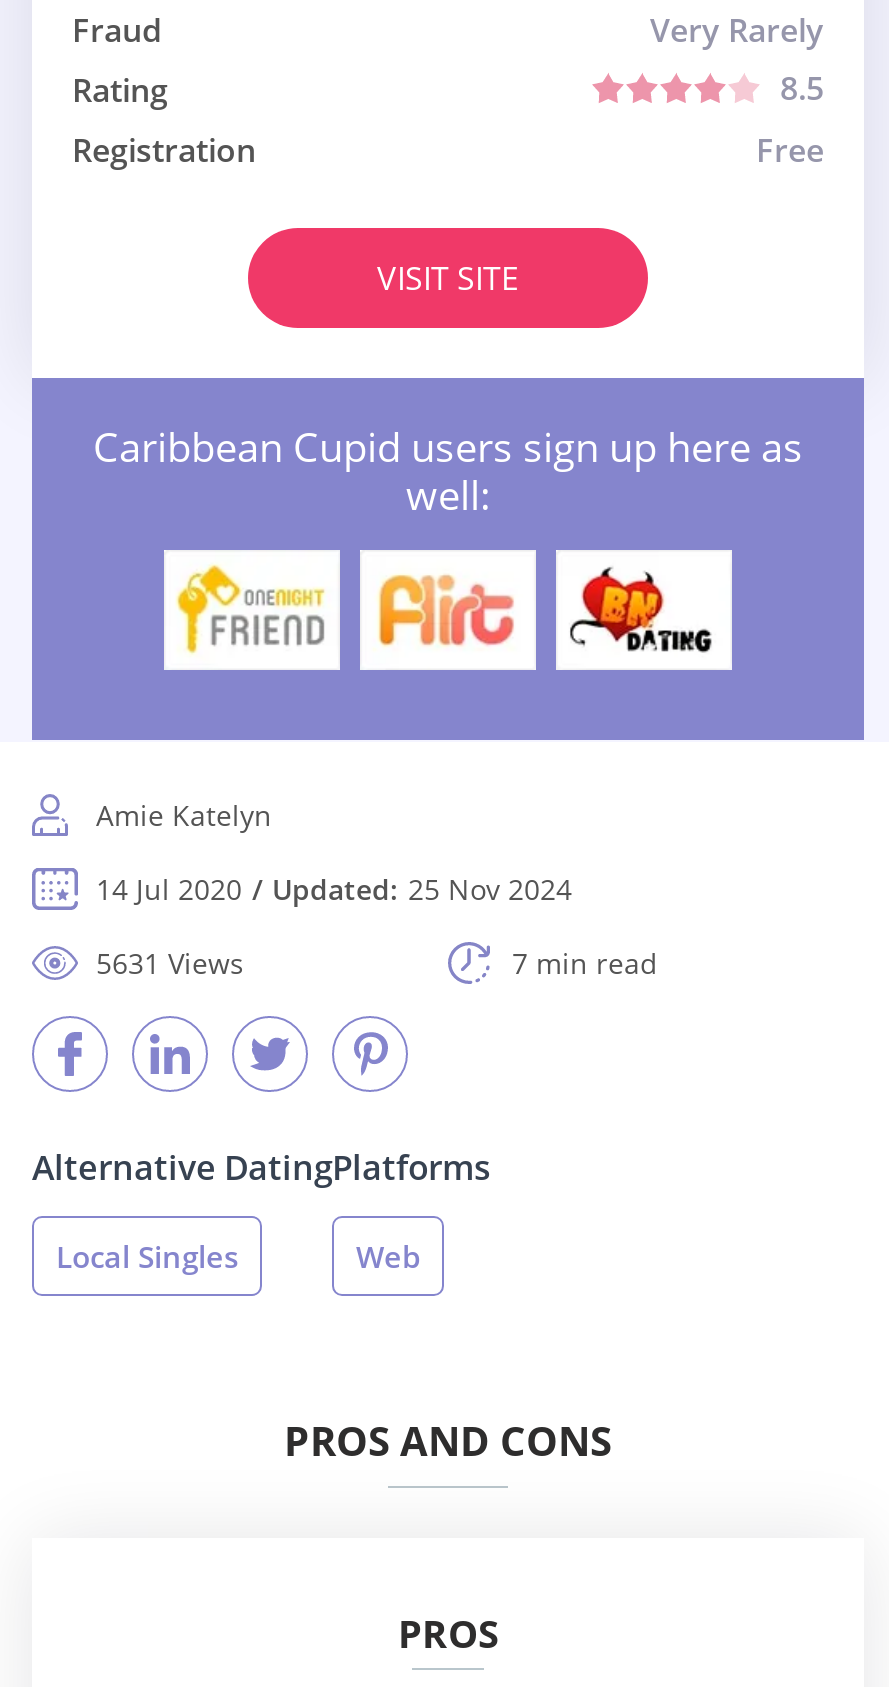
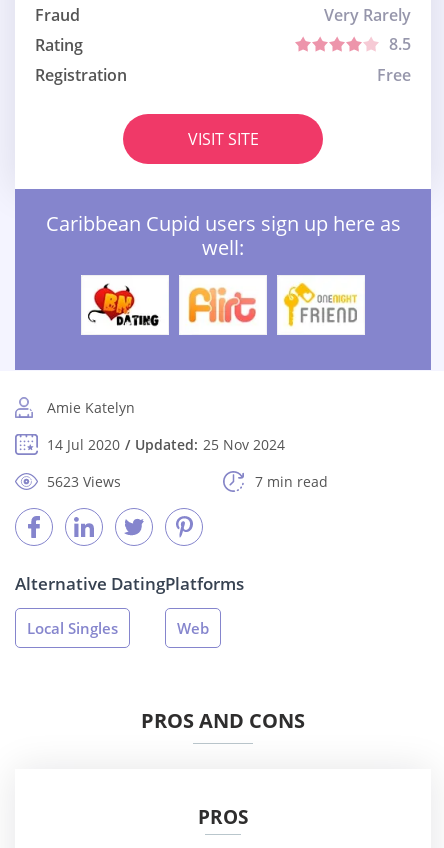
[174,564,326,656] [image] -> [87,283,161,327] [image]
[568,566,716,654] [image] -> [282,282,358,328] [image]
[96,944,244,982] 5631 Views -> [47,472,121,491] 5623 Views

